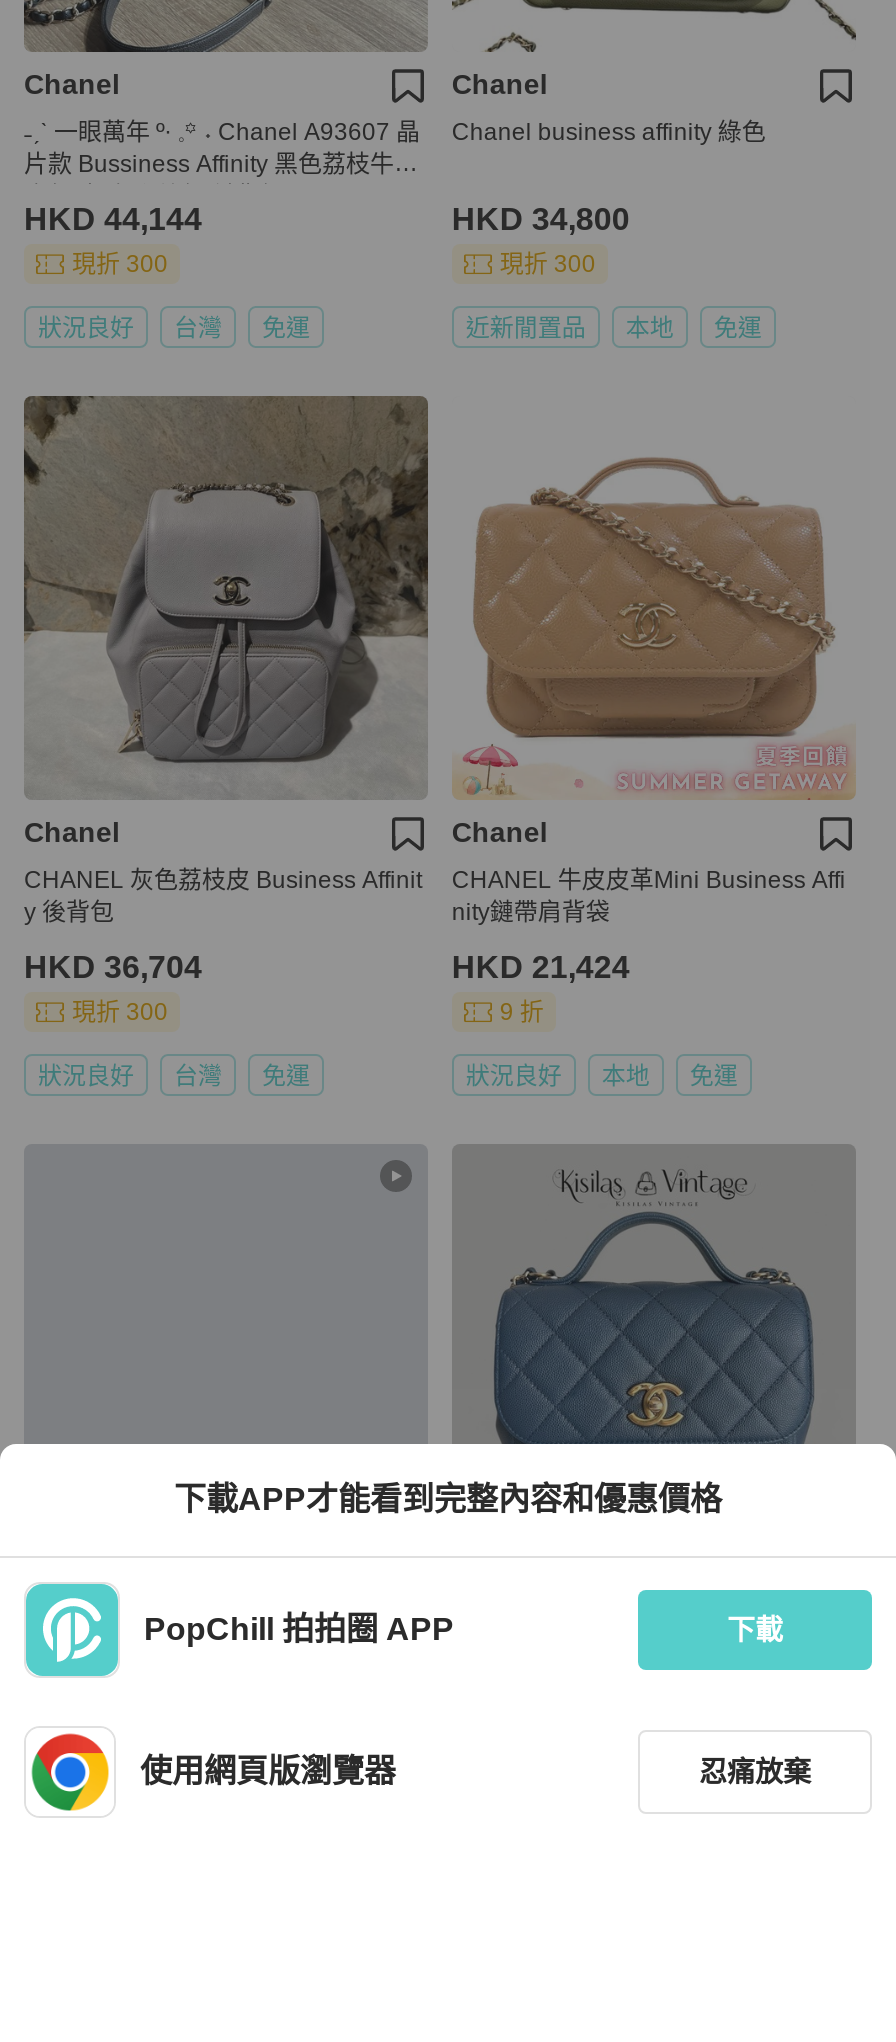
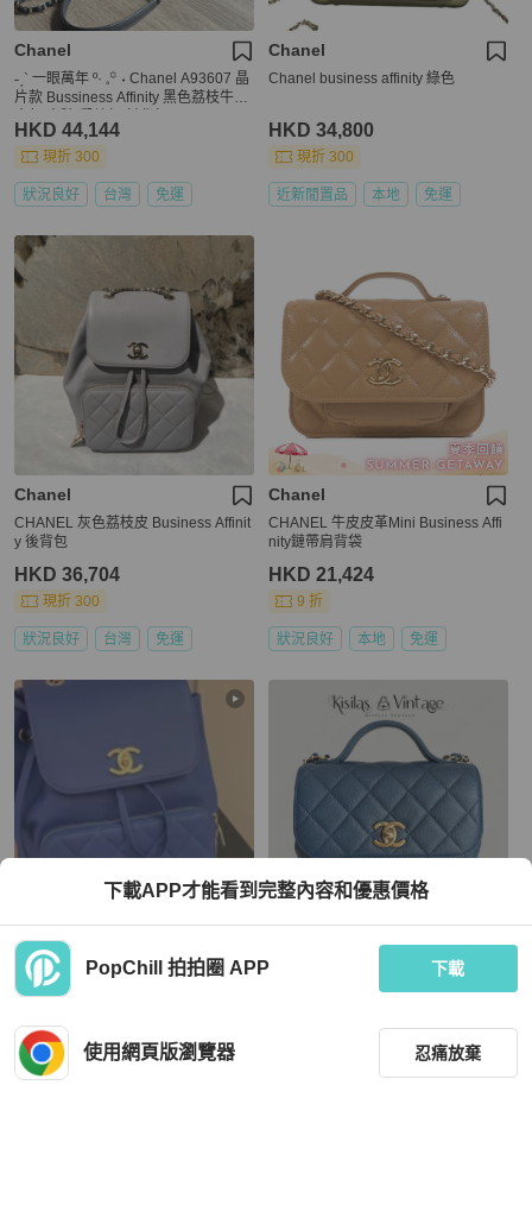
none -> [14,680,254,858] [image]

